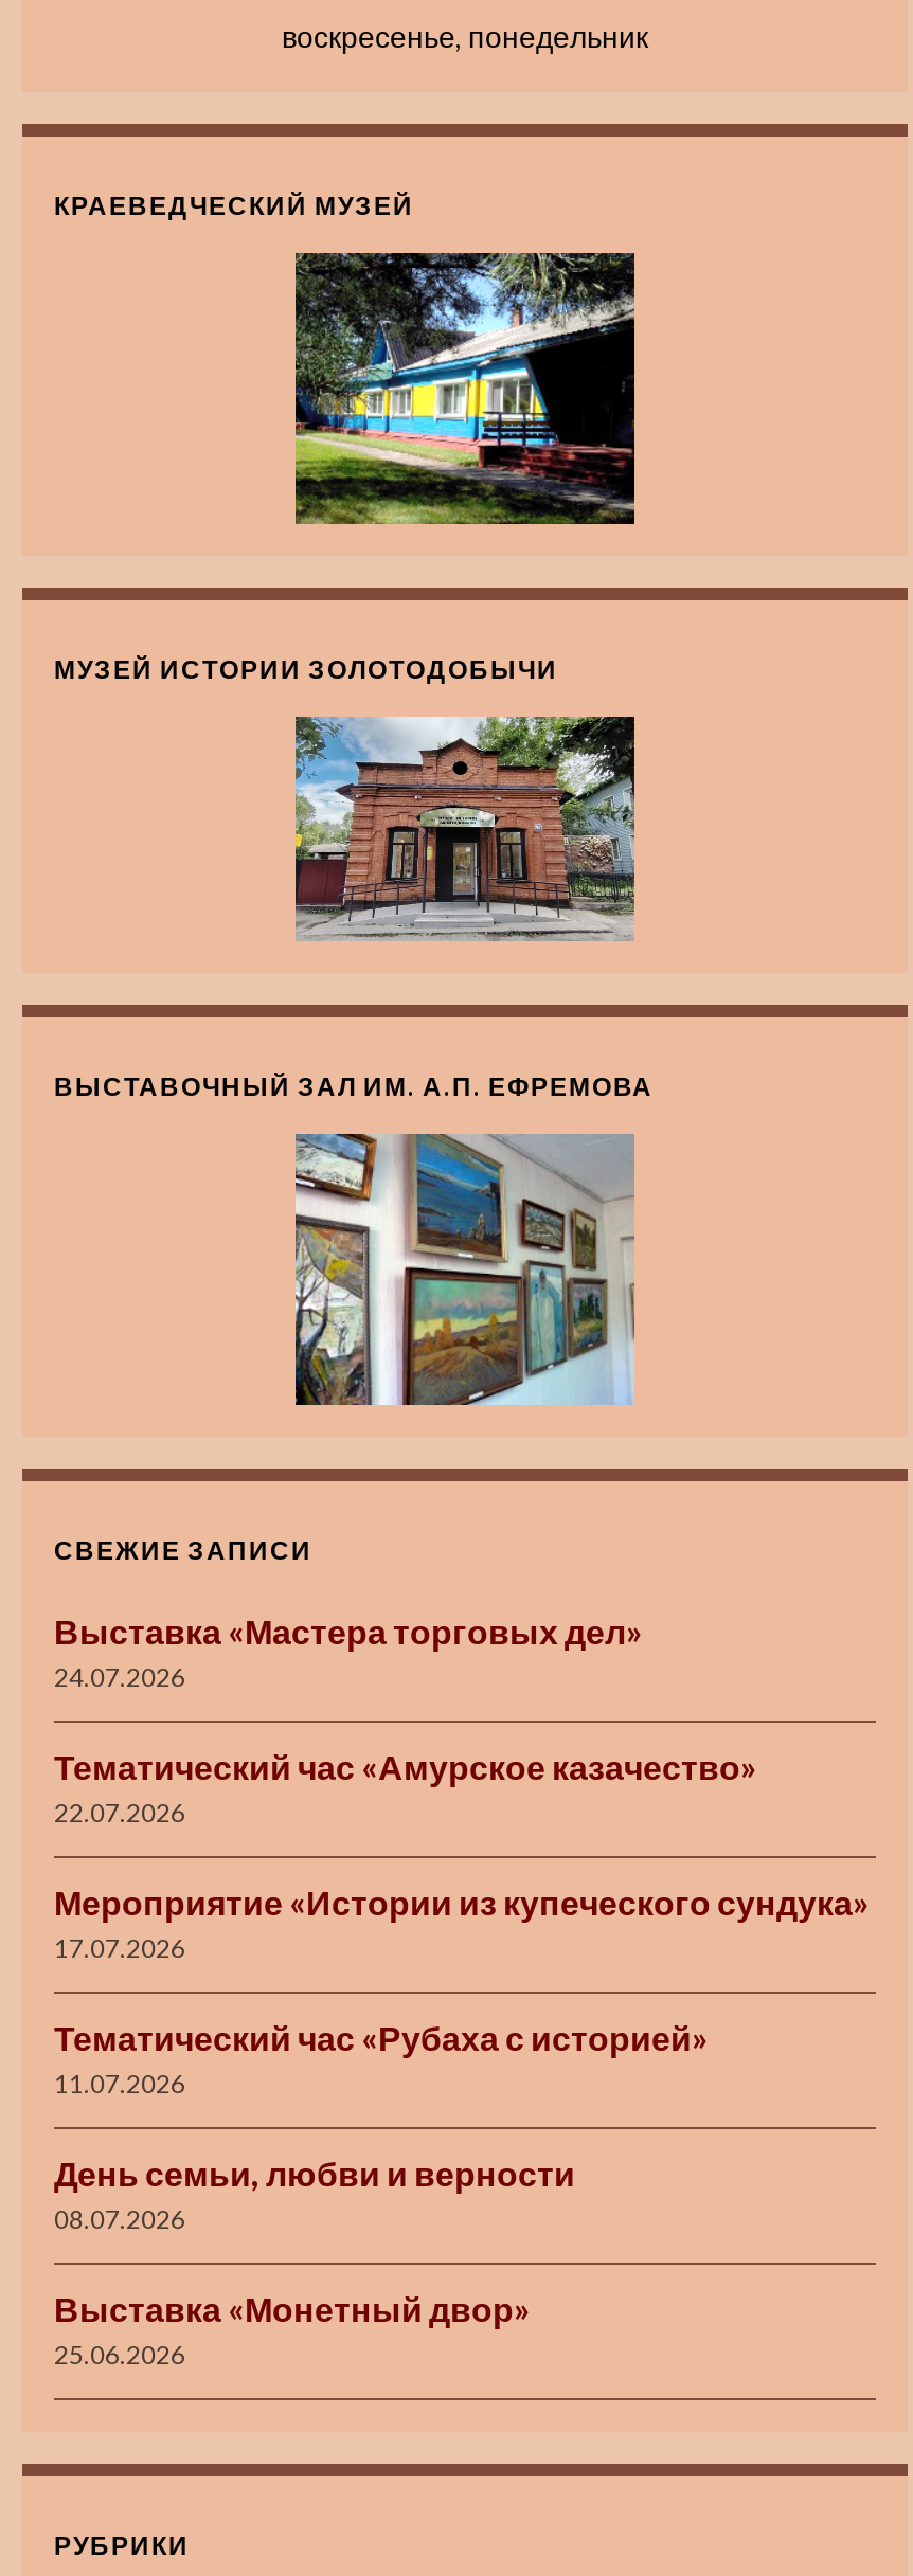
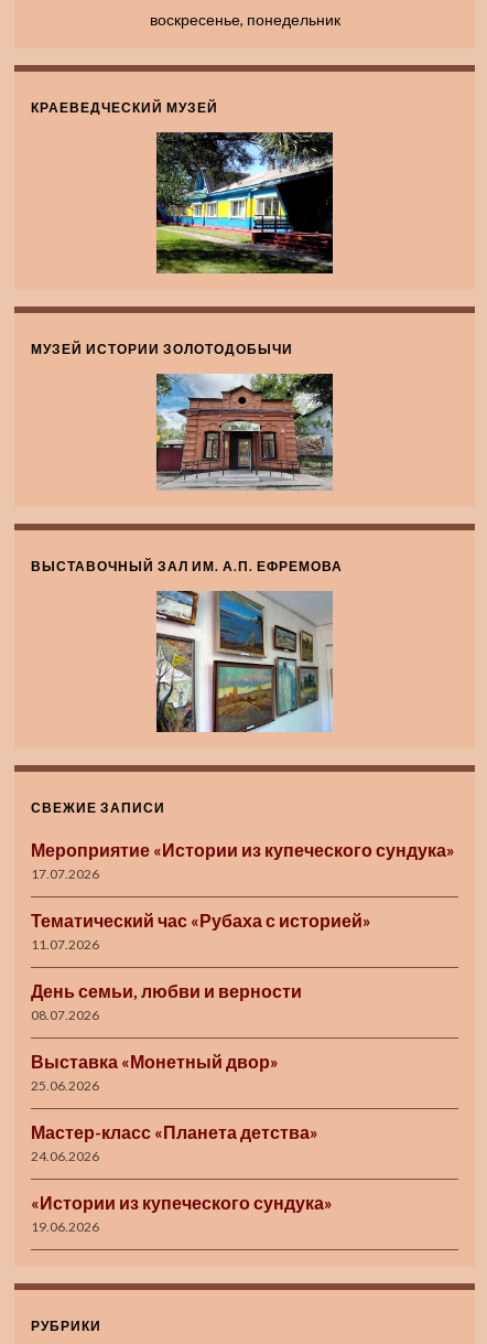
[54,1611,757,1829] Выставка «Мастера торговых дел» | 24.07.2026 | Тематический час «Амурское казачество» | 22.07.2026 -> none
moved [54,1882,870,2371] -> [31,839,455,1094]: Мероприятие «Истории из купеческого сундука» | 17.07.2026 | Тематический час «Рубаха с историей» | 11.07.2026 | День семьи, любви и верности | 08.07.2026 | Выставка «Монетный двор» | 25.06.2026
none -> [31,1122,333,1235] Мастер-класс «Планета детства» | 24.06.2026 | «Истории из купеческого сундука» | 19.06.2026

